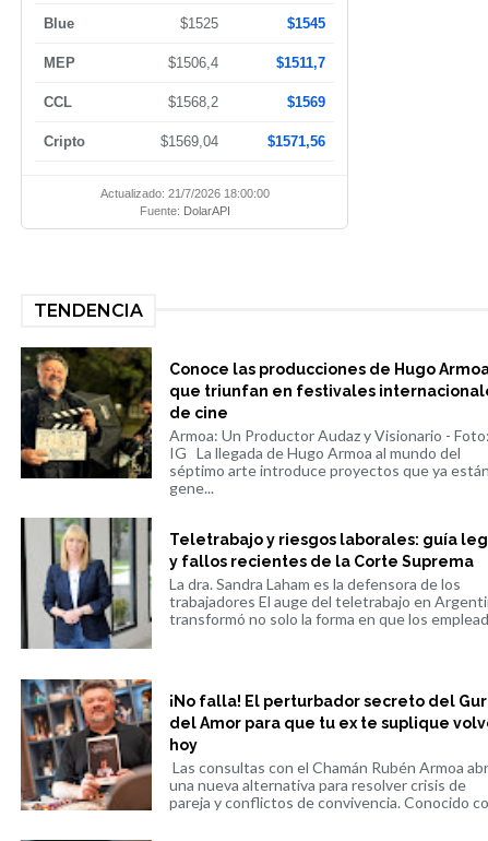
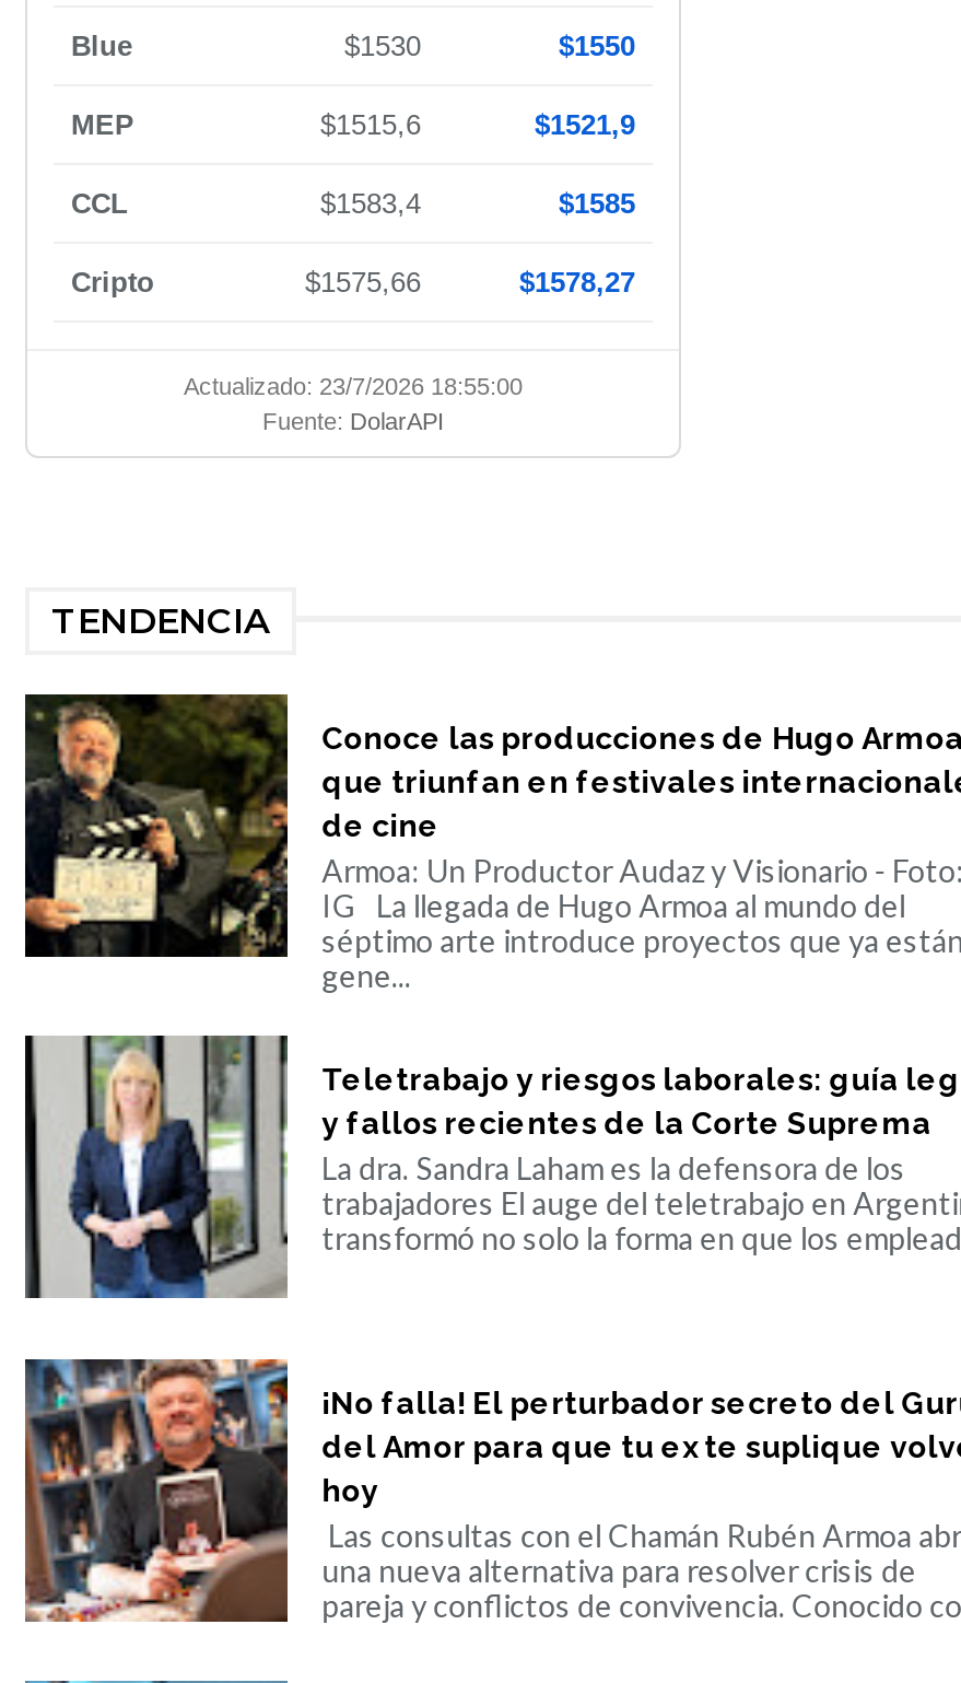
[180,15,218,32] $1525 -> [344,30,421,63] $1530
[287,15,325,32] $1545 -> [559,30,635,63] $1550
[168,55,218,71] $1506,4 -> [320,108,421,141] $1515,6
[276,55,325,71] $1511,7 -> [535,108,635,141] $1521,9
[168,94,218,110] $1568,2 -> [320,187,421,220] $1583,4
[287,94,325,110] $1569 -> [559,187,635,220] $1585
[160,133,218,150] $1569,04 -> [305,266,421,299] $1575,66
[267,133,325,150] $1571,56 -> [519,266,635,299] $1578,27
[100,187,269,200] Actualizado: 21/7/2026 18:00:00 -> [184,373,523,399] Actualizado: 23/7/2026 18:55:00

